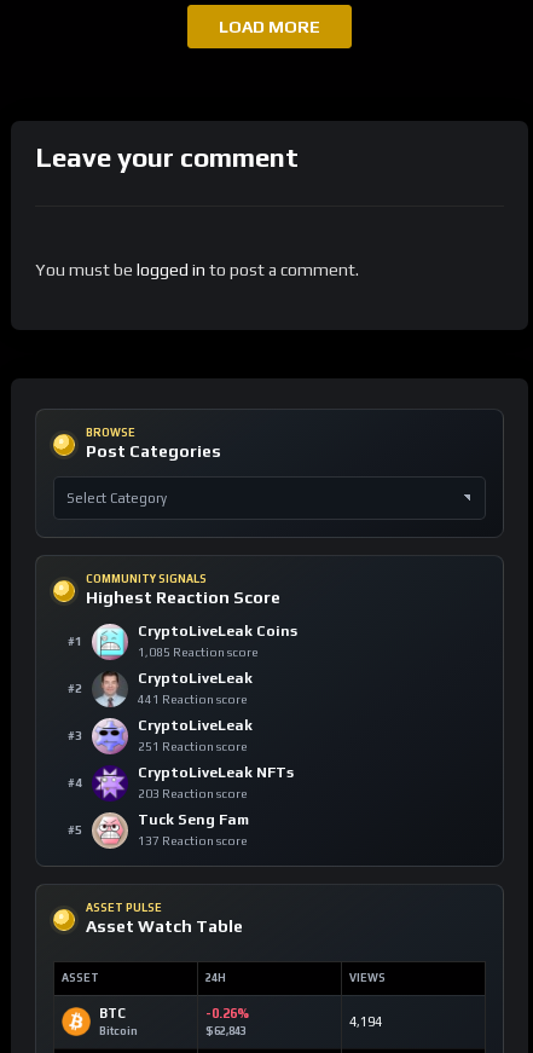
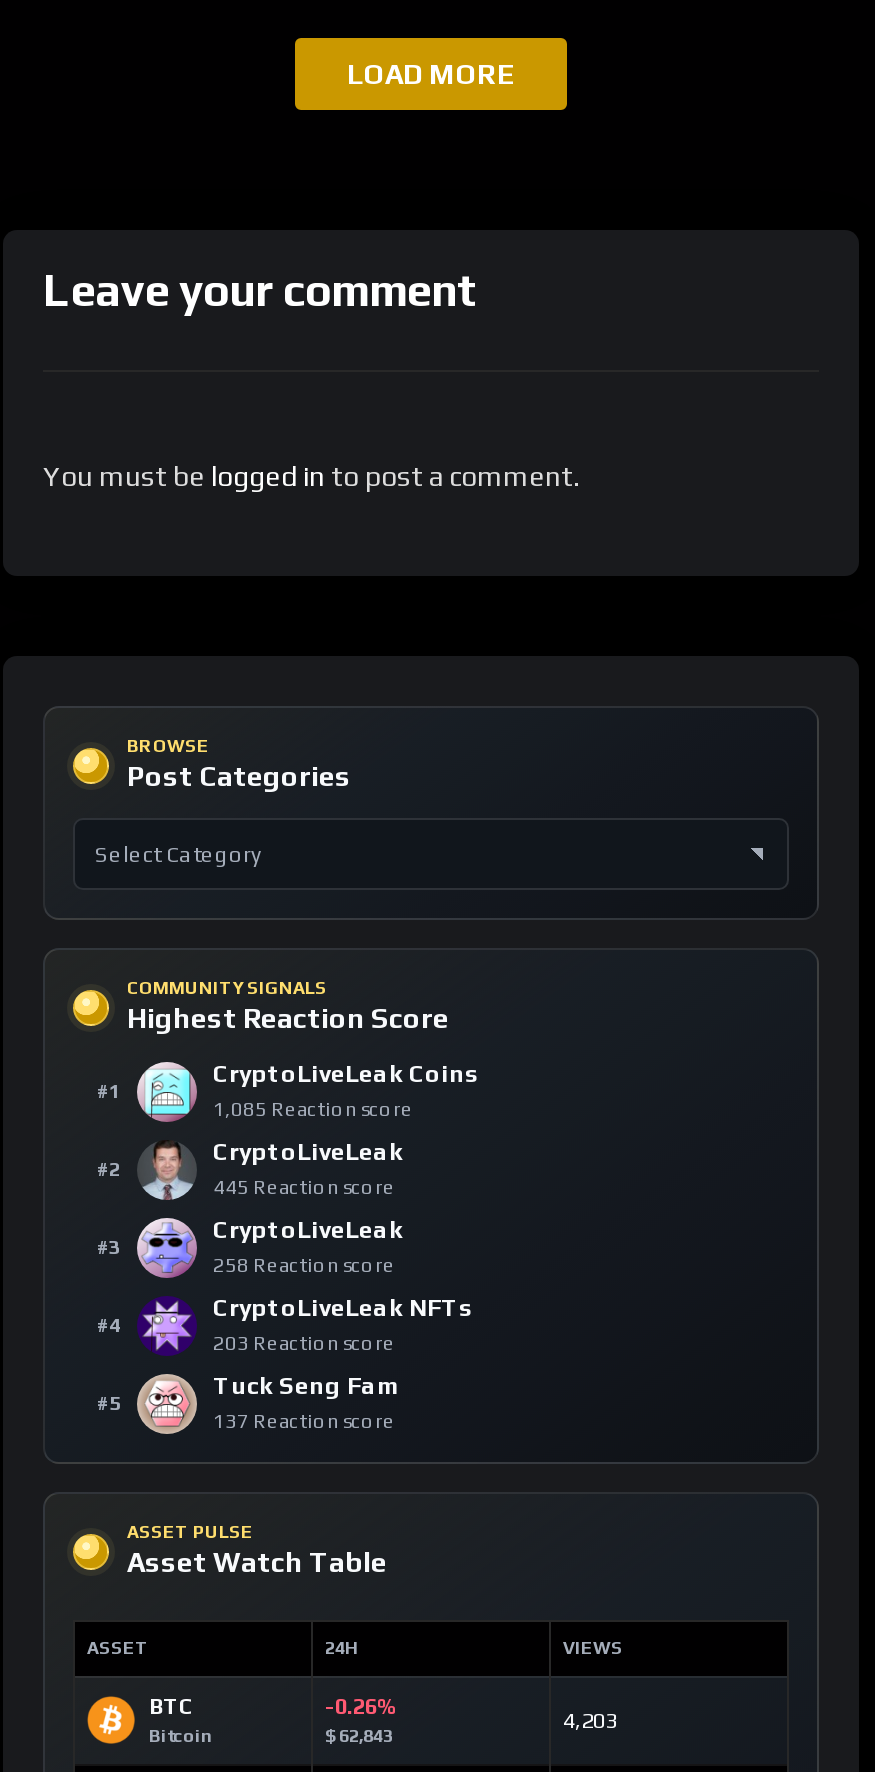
[138,693,248,706] 441 Reaction score -> [213,1176,395,1198] 445 Reaction score
[138,740,248,753] 251 Reaction score -> [213,1254,395,1276] 258 Reaction score
[349,1014,382,1029] 4,194 -> [563,1708,617,1732] 4,203

